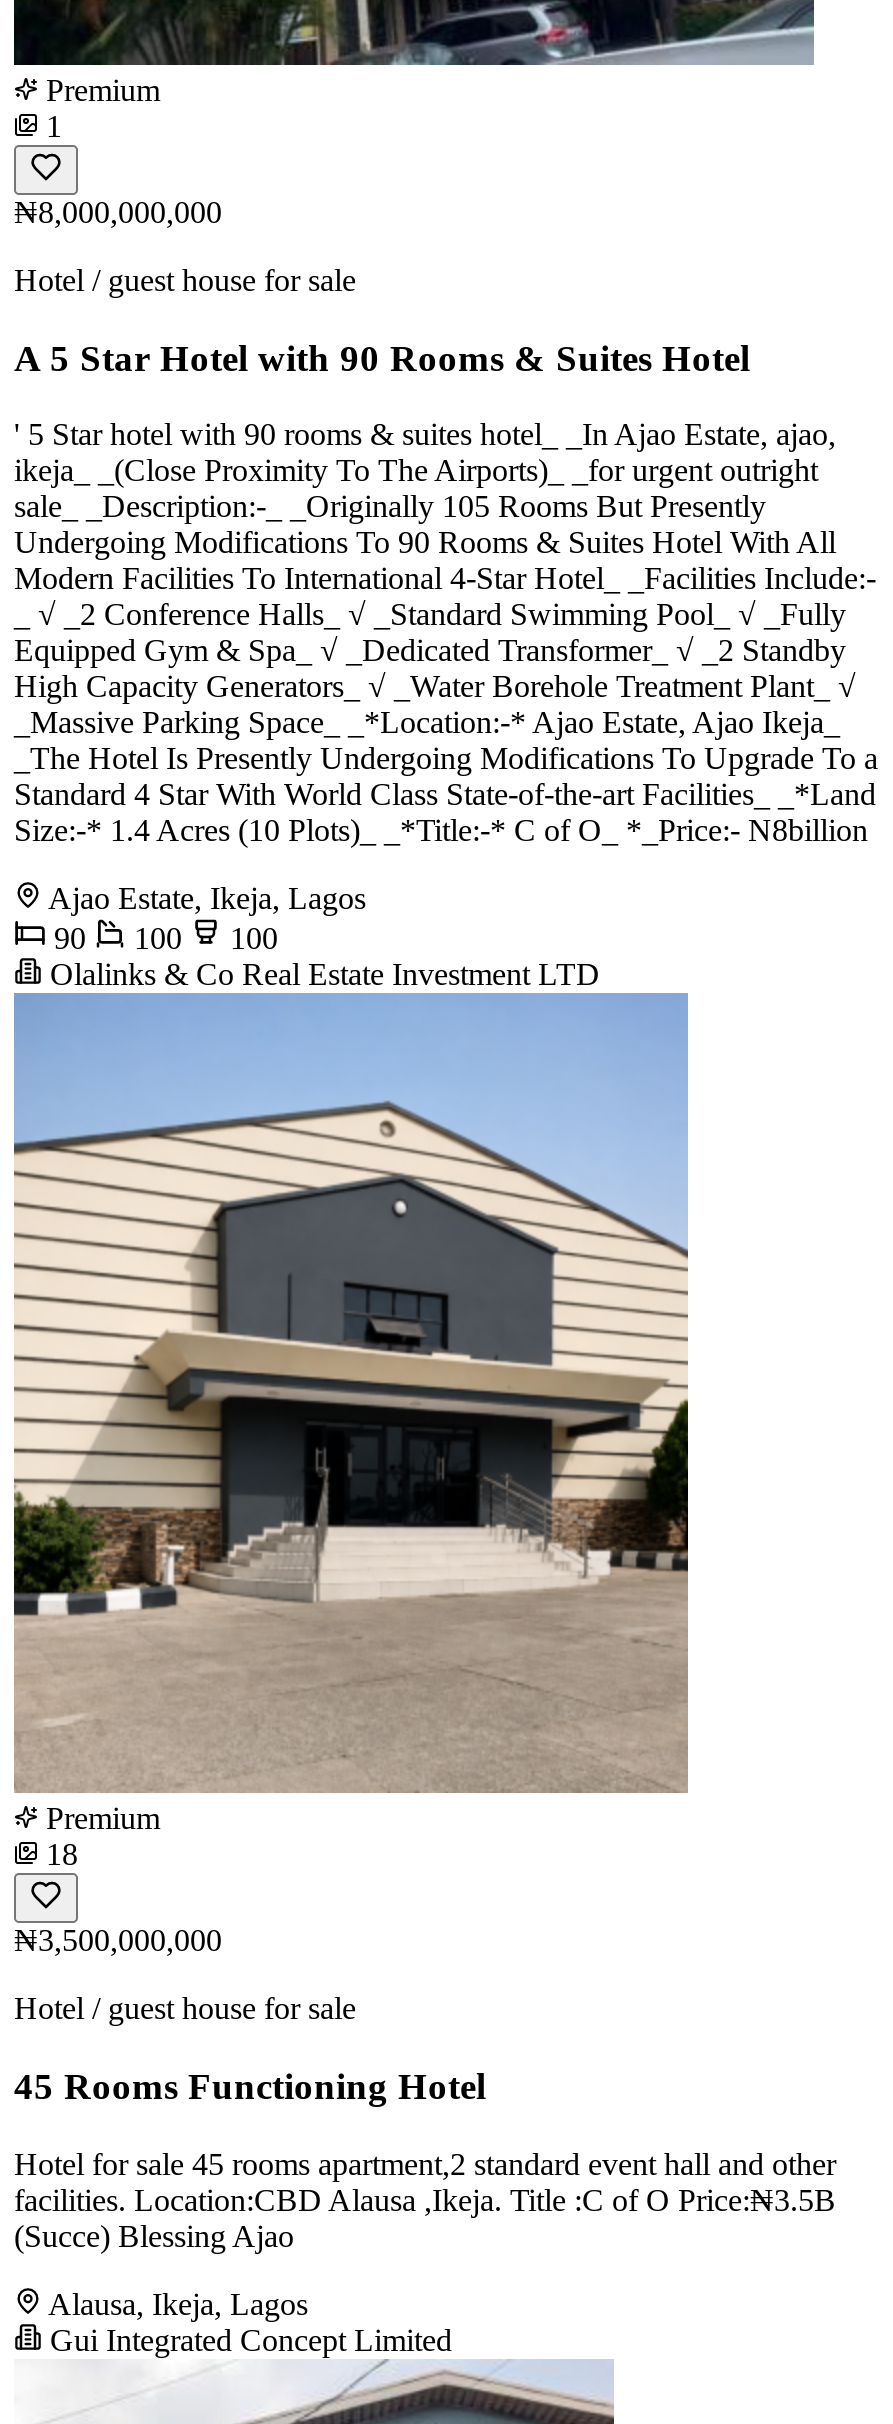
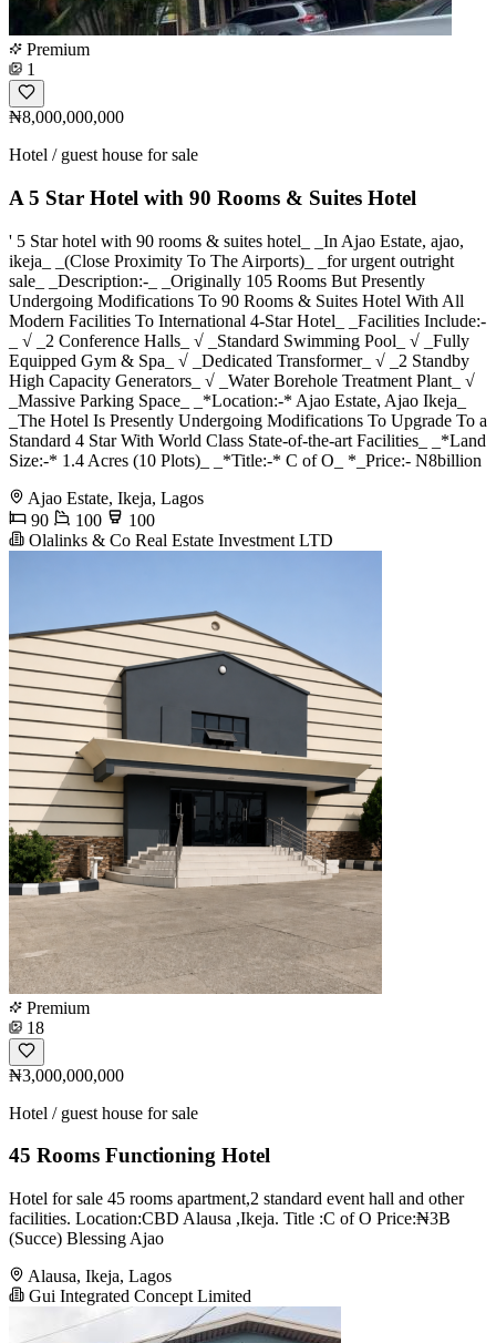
[14,1923,222,1957] ₦3,500,000,000 -> [9,1066,124,1084] ₦3,000,000,000
[14,2182,836,2216] facilities. Location:CBD Alausa ,Ikeja. Title :C of O Price:₦3.5B -> [9,1209,451,1228] facilities. Location:CBD Alausa ,Ikeja. Title :C of O Price:₦3B

